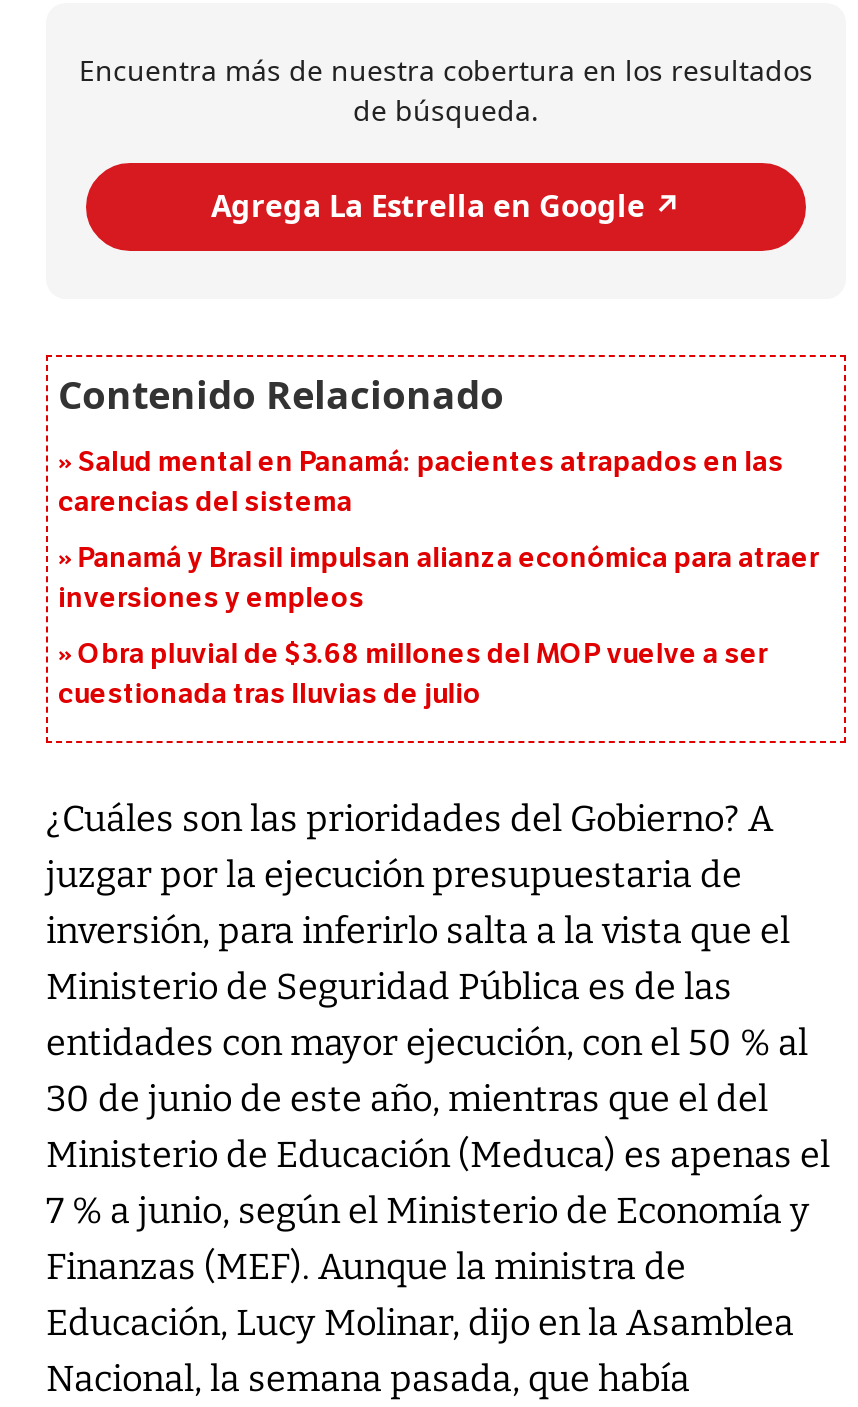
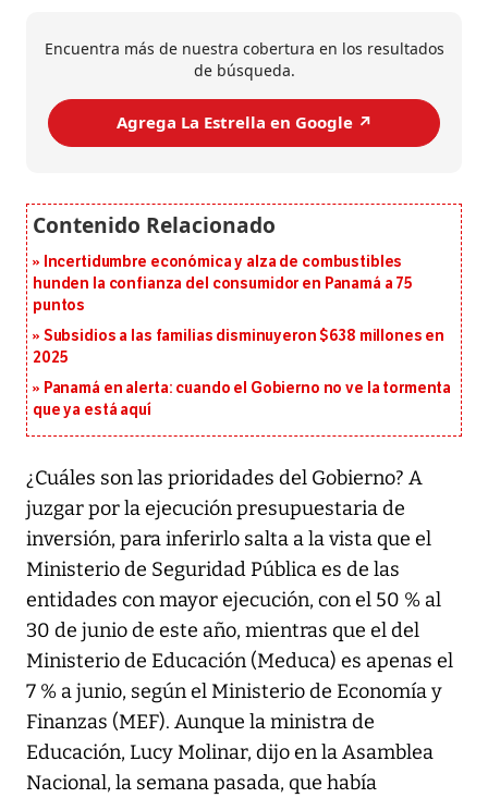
[58,444,784,518] Salud mental en Panamá: pacientes atrapados en las | carencias del sistema -> [33,252,413,314] Incertidumbre económica y alza de combustibles | hunden la confianza del consumidor en Panamá a 75 | puntos
[58,540,818,614] Panamá y Brasil impulsan alianza económica para atraer | inversiones y empleos -> [33,326,445,366] Subsidios a las familias disminuyeron $638 millones en | 2025
[58,636,767,710] Obra pluvial de $3.68 millones del MOP vuelve a ser | cuestionada tras lluvias de julio -> [33,378,451,419] Panamá en alerta: cuando el Gobierno no ve la tormenta | que ya está aquí

